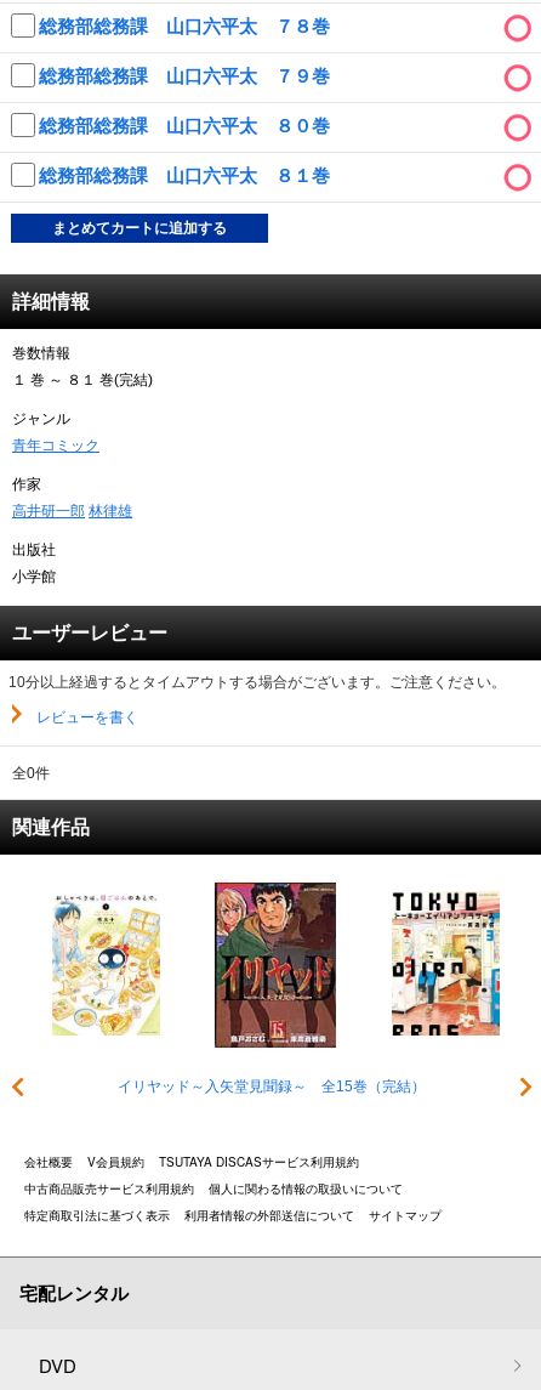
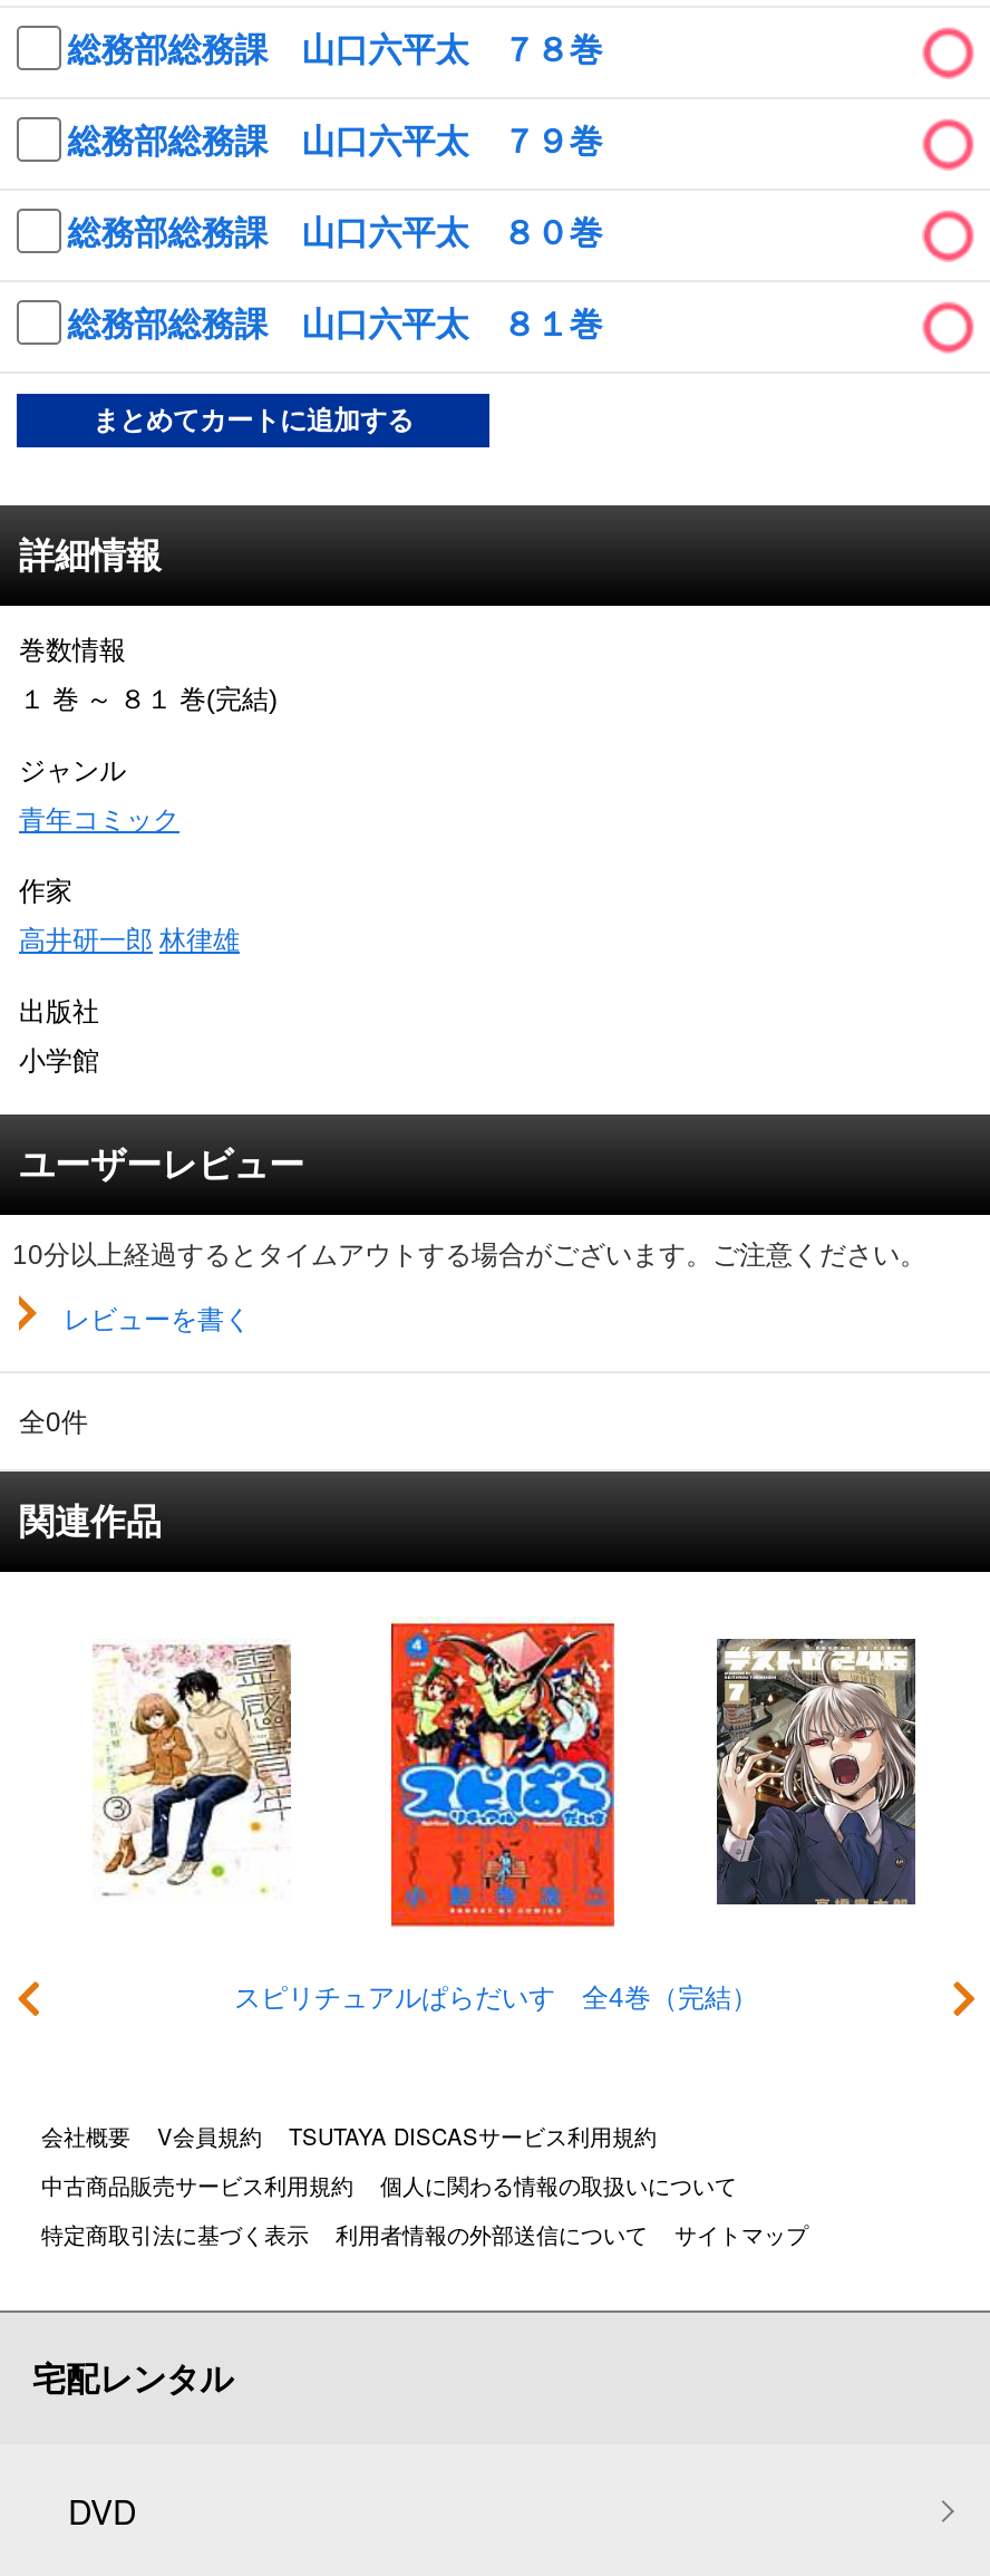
[118,881,426,1095] [image] | イリヤッド～入矢堂見聞録～ 全15巻（完結） -> [234,1621,758,2014] [image] | スピリチュアルぱらだいす 全4巻（完結）
[51,895,160,1037] [image] -> [93,1643,293,1904] [image]
[392,891,501,1037] [image] -> [715,1637,918,1907] [image]

